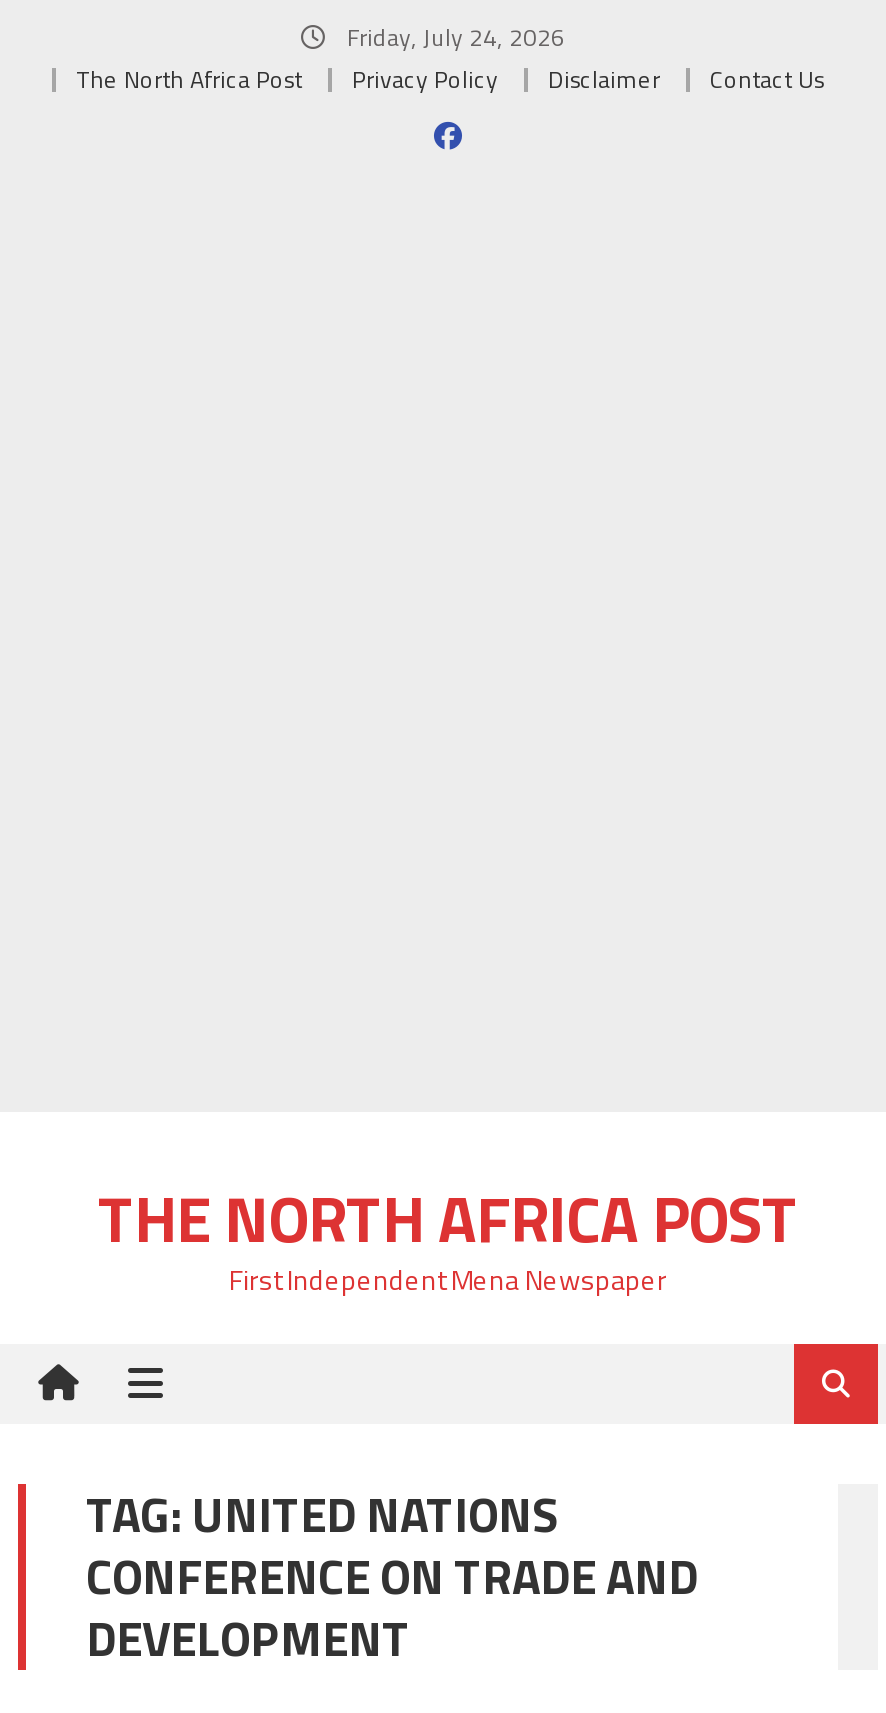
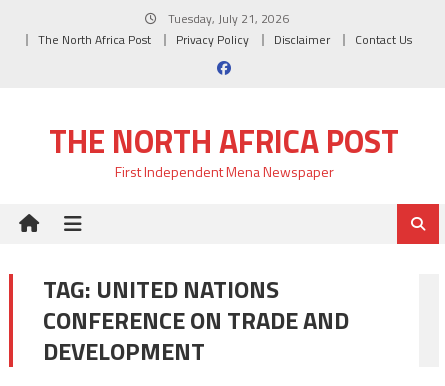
[341,18,565,56] Friday, July 24, 2026 -> [164,9,288,28] Tuesday, July 21, 2026

